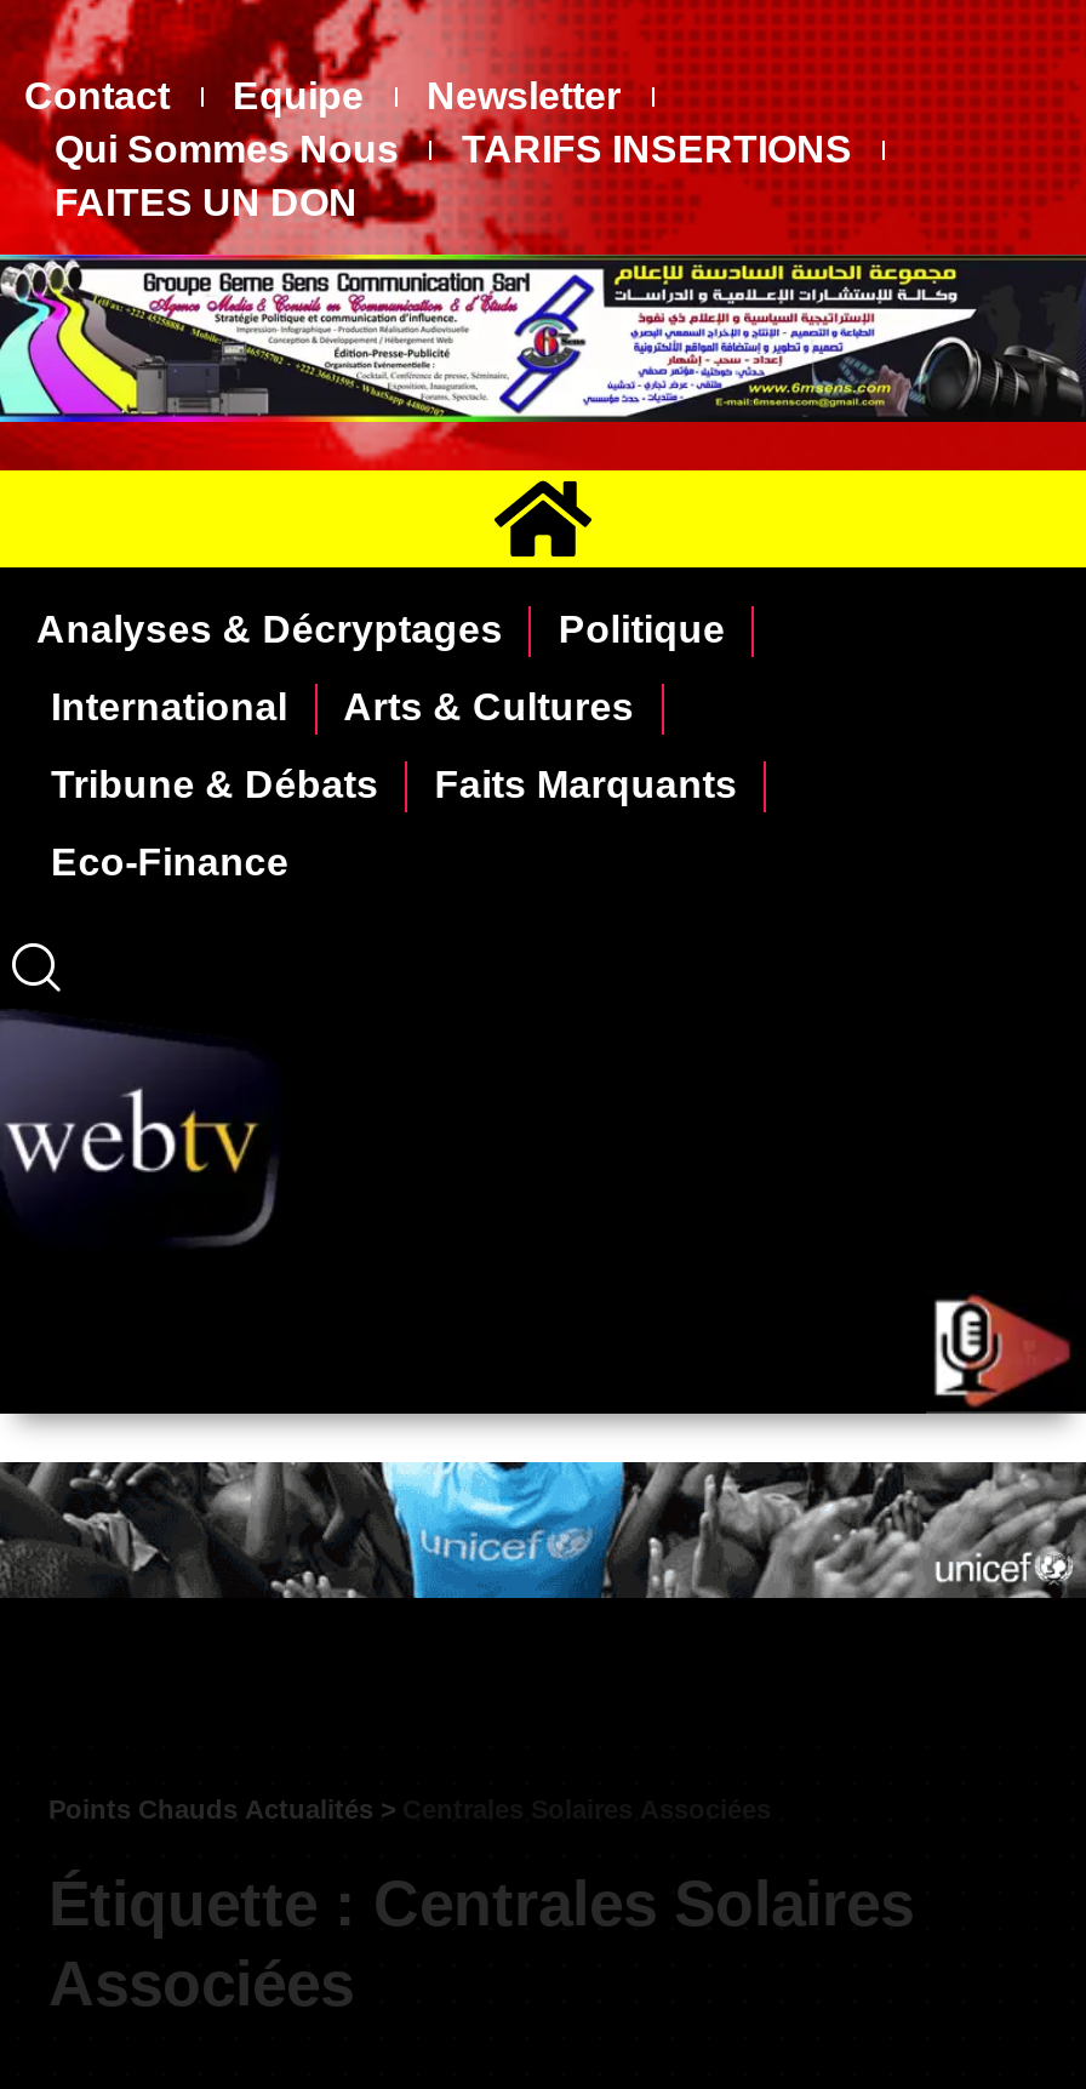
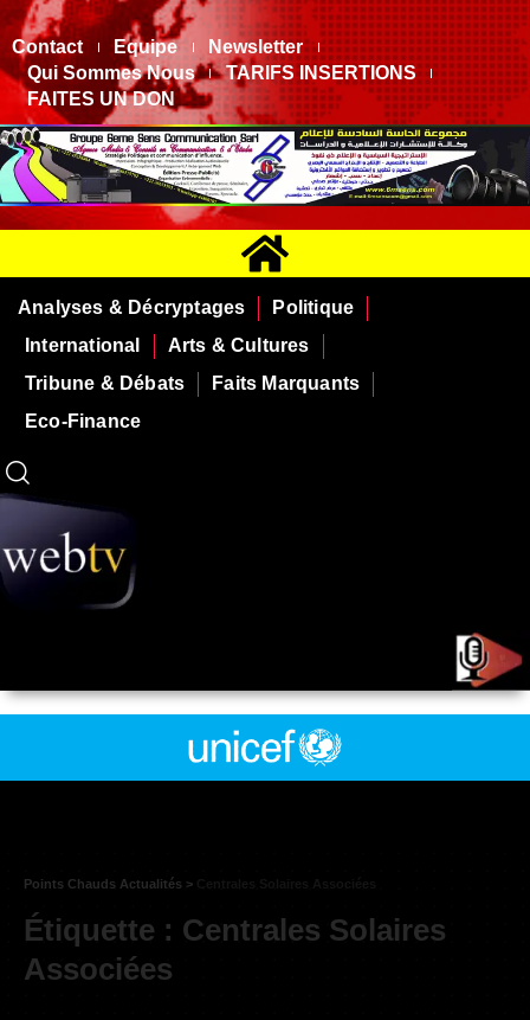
[7,1460,1079,1600] [image] -> [4,713,526,782] [image]

